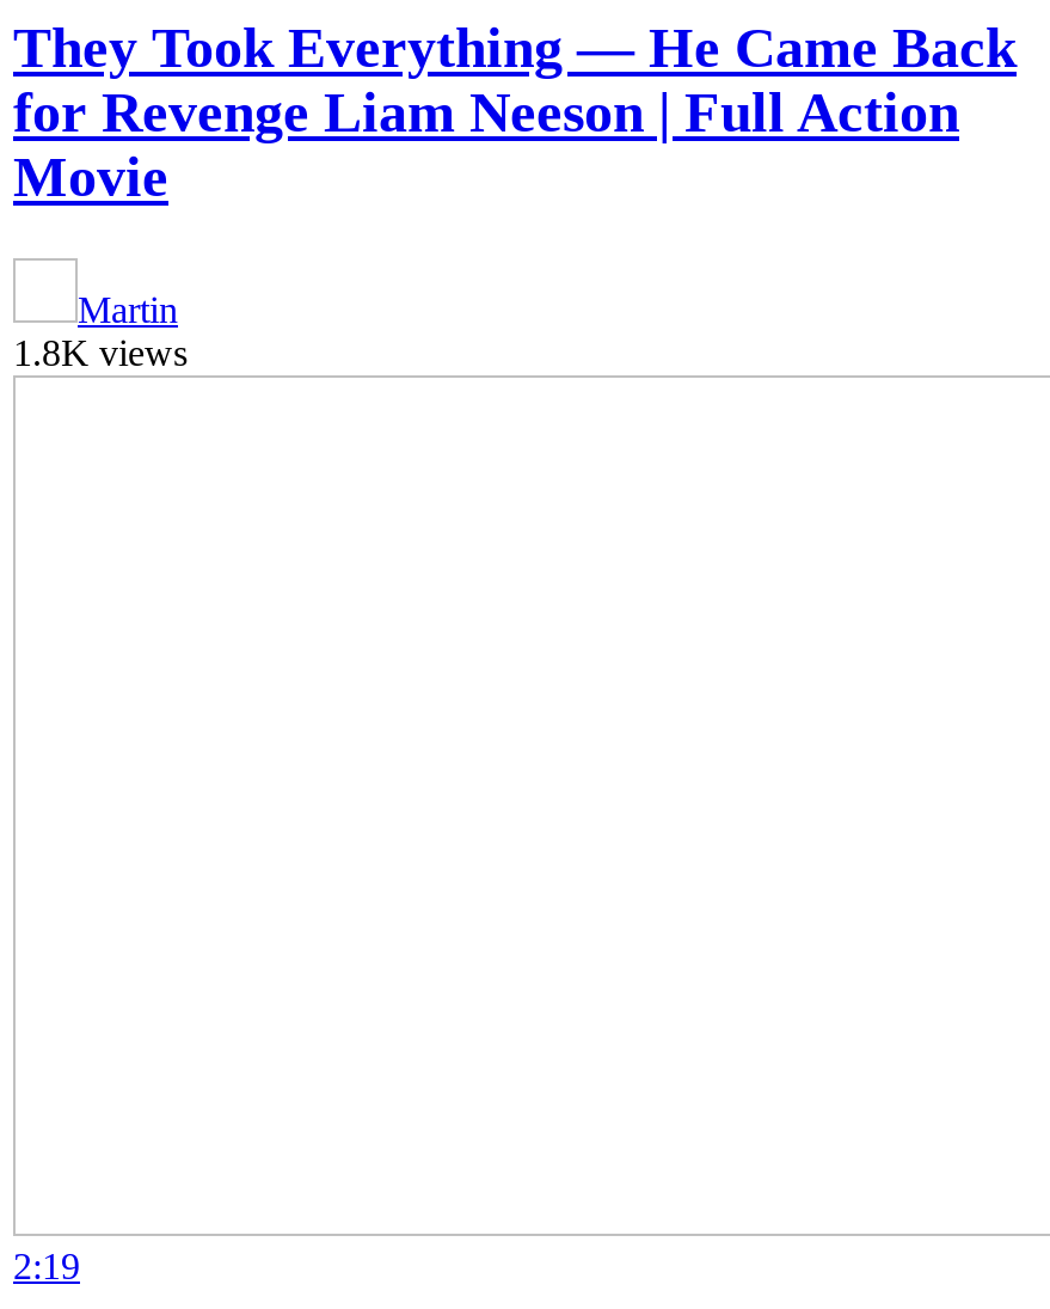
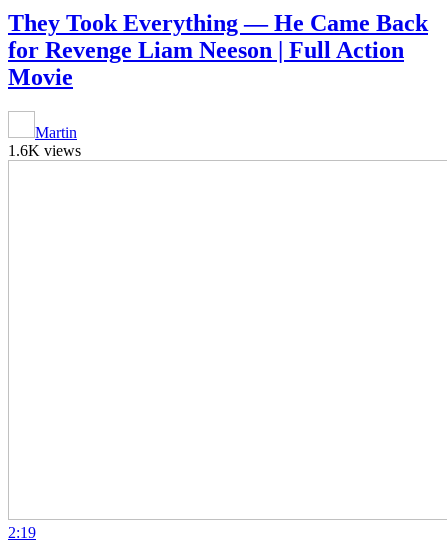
[13,332,188,372] 1.8K views -> [8,142,81,159] 1.6K views

